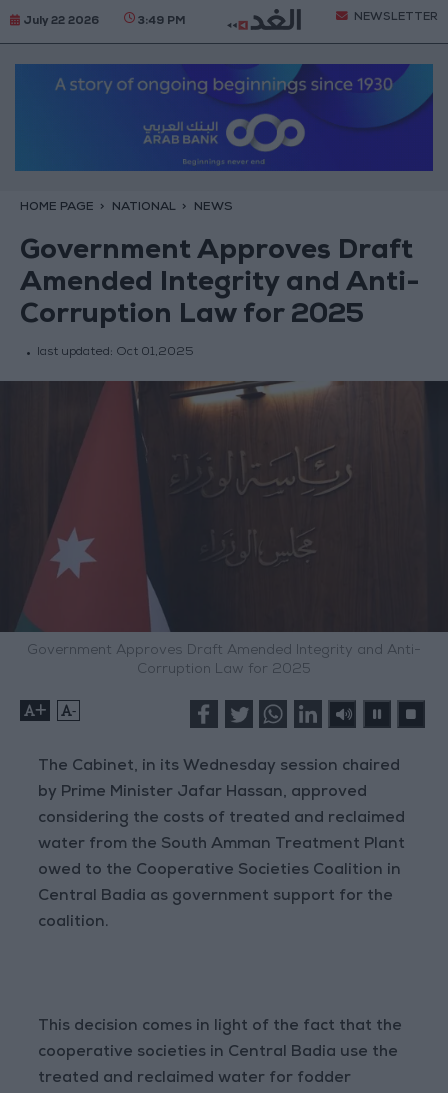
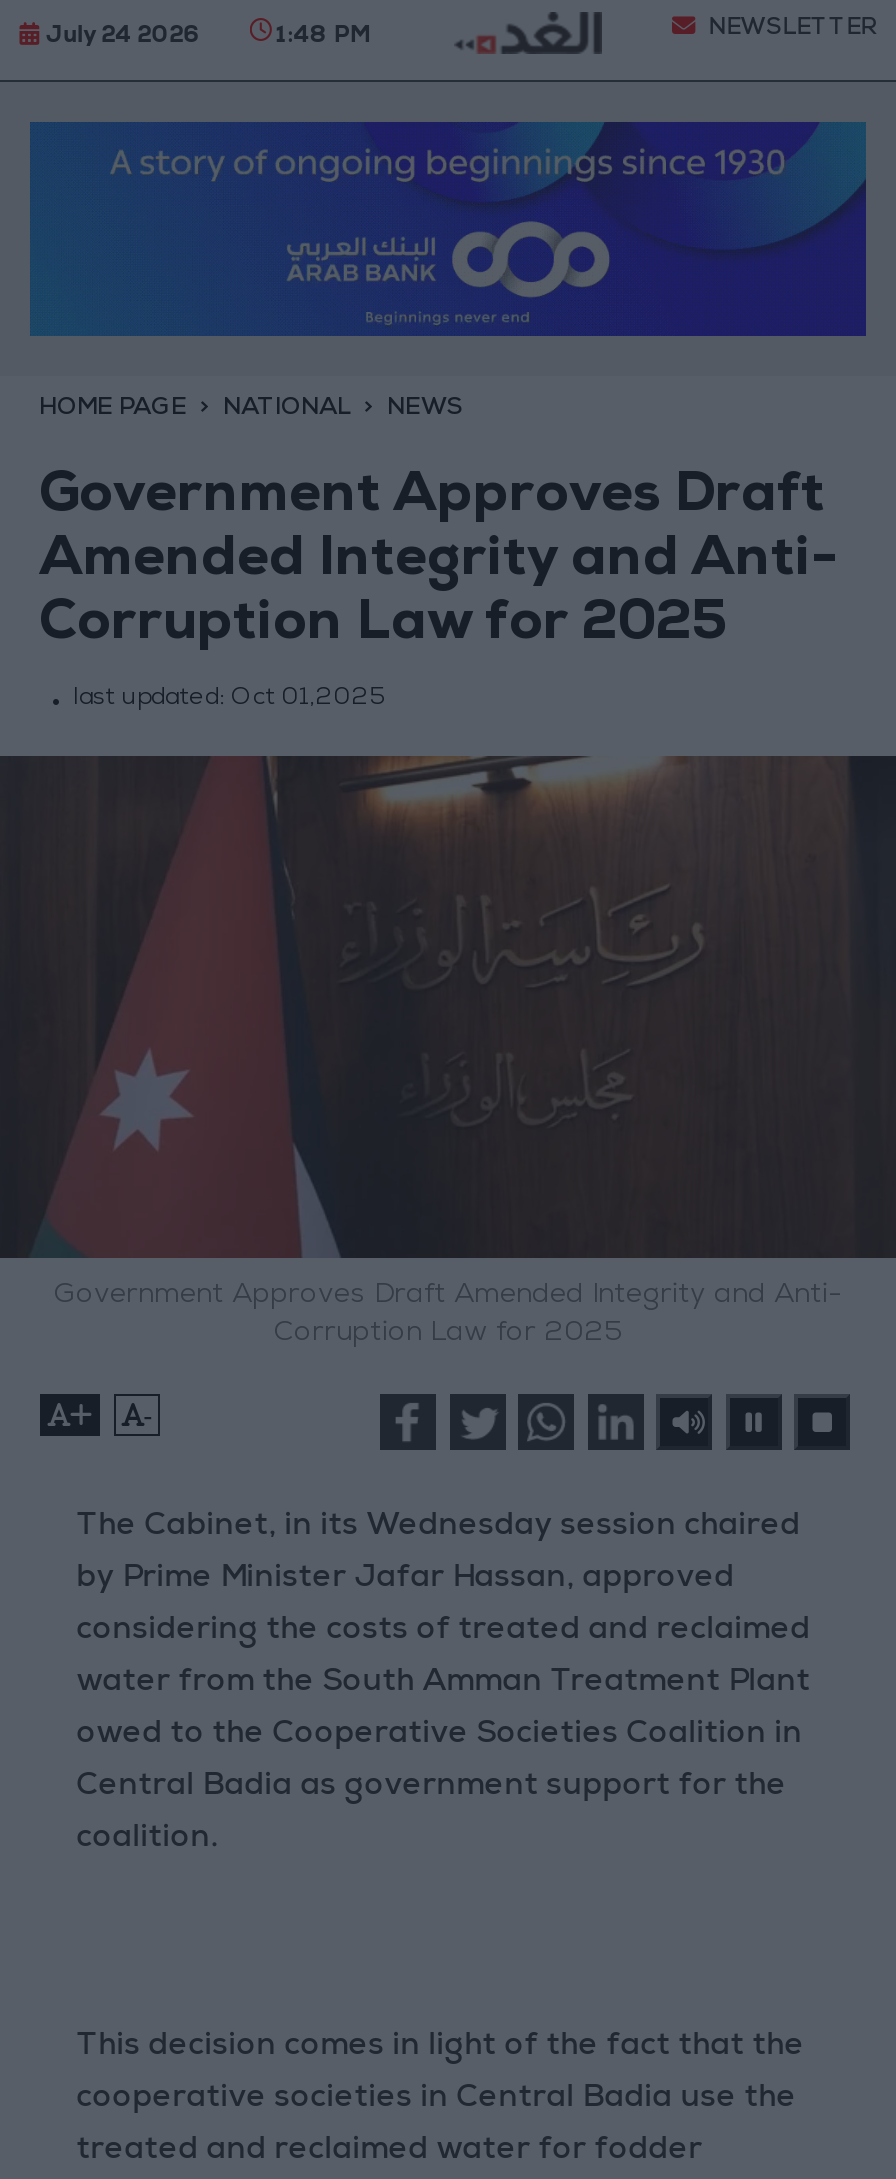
[20,16,186,27] July 22 2026 | 3:49 PM -> [40,25,372,47] July 24 2026 | 1:48 PM

